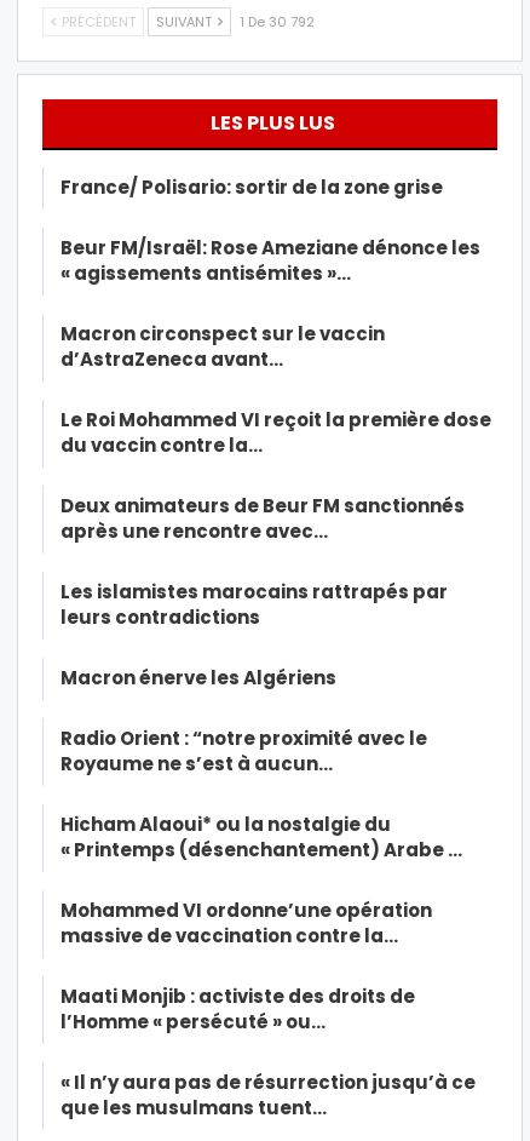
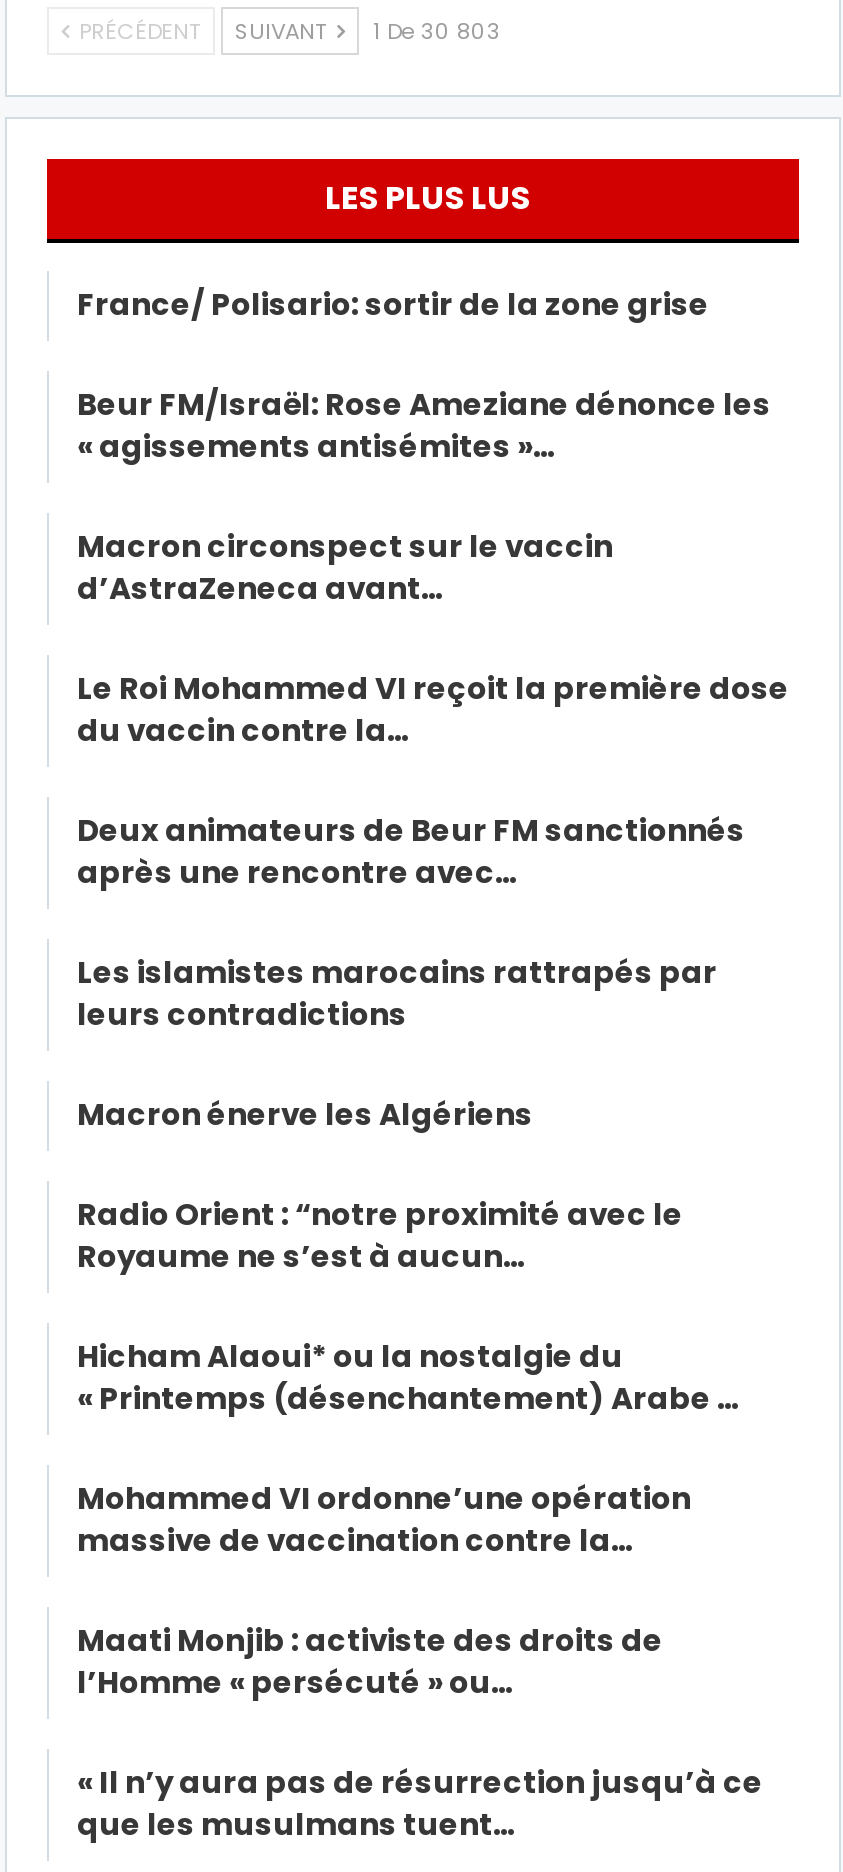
[58,12,315,31] PRÉCÉDENT SUIVANT 1 De 30 792 -> [73,14,501,46] PRÉCÉDENT SUIVANT 1 De 30 803

